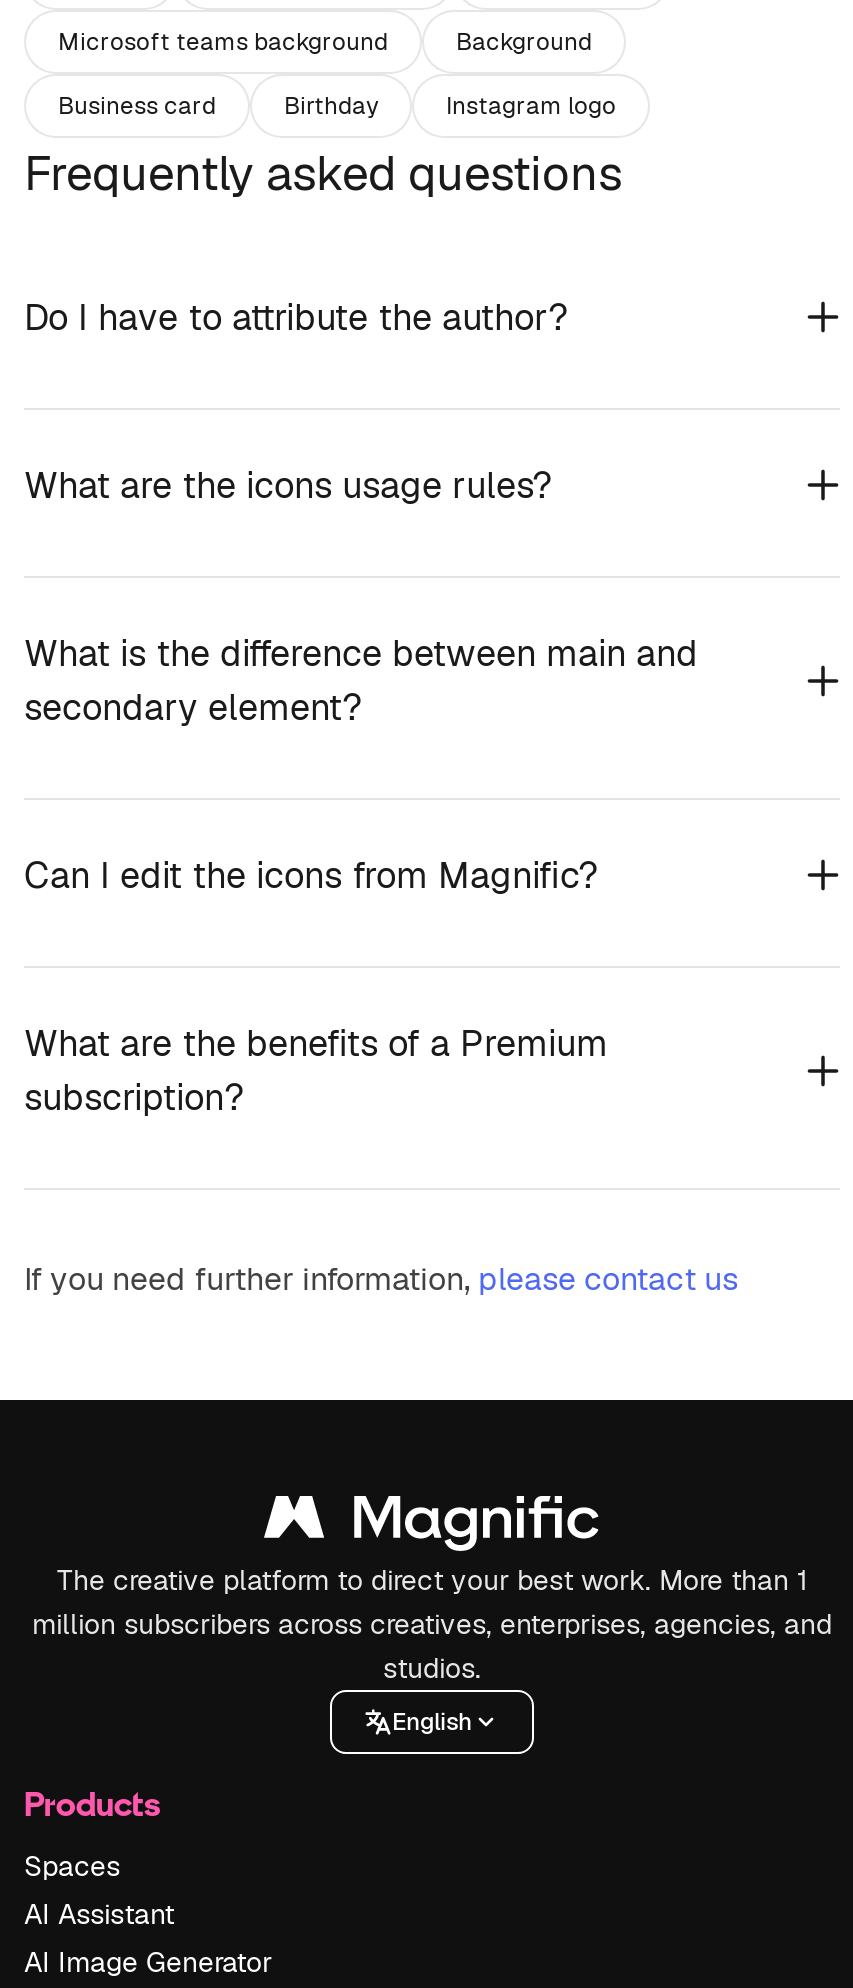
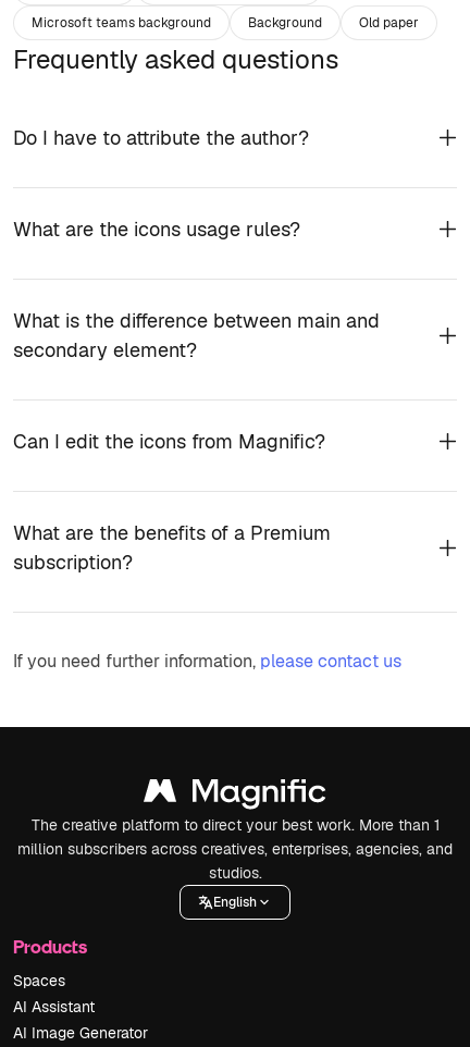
[58,89,616,121] Business card | Birthday | Instagram logo -> [359,14,419,31] Old paper

